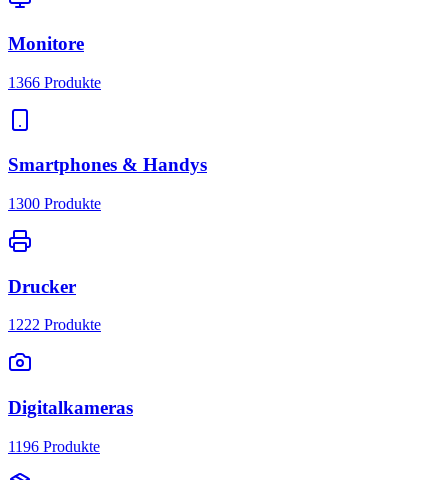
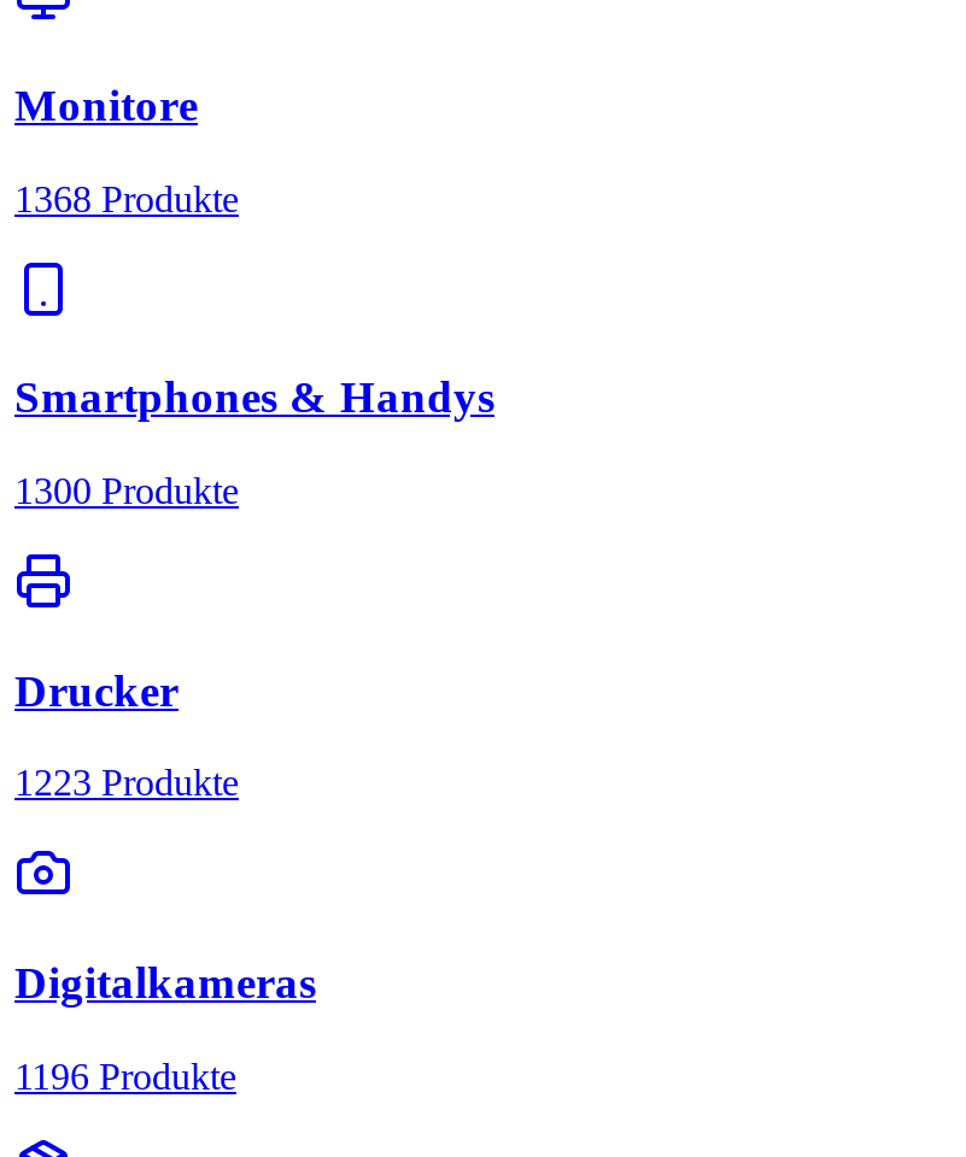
[8,74,101,91] 1366 Produkte -> [14,177,239,218] 1368 Produkte
[8,316,101,333] 1222 Produkte -> [14,763,239,804] 1223 Produkte

